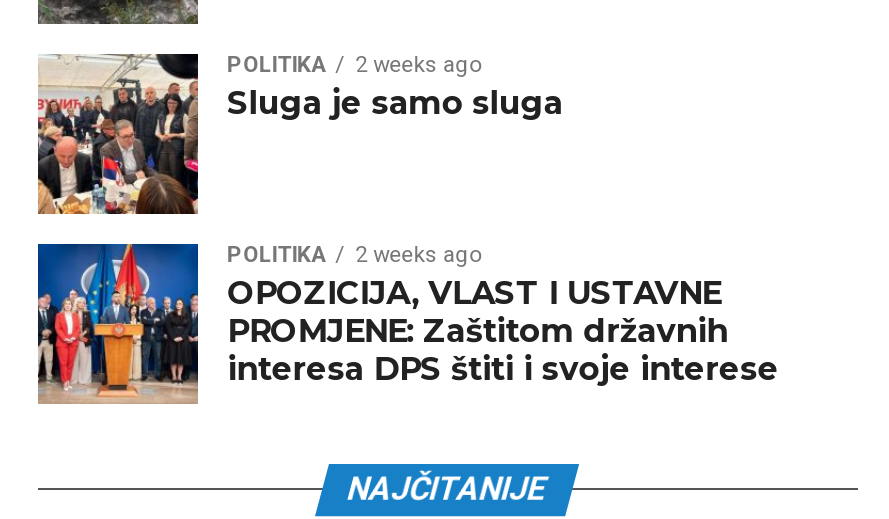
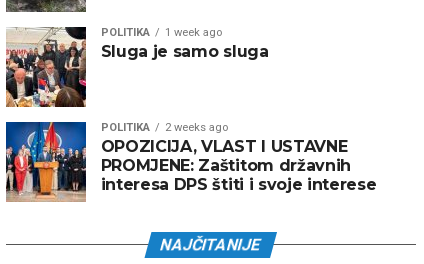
[227,53,481,79] POLITIKA 2 weeks ago -> [101,26,222,39] POLITIKA 1 week ago

